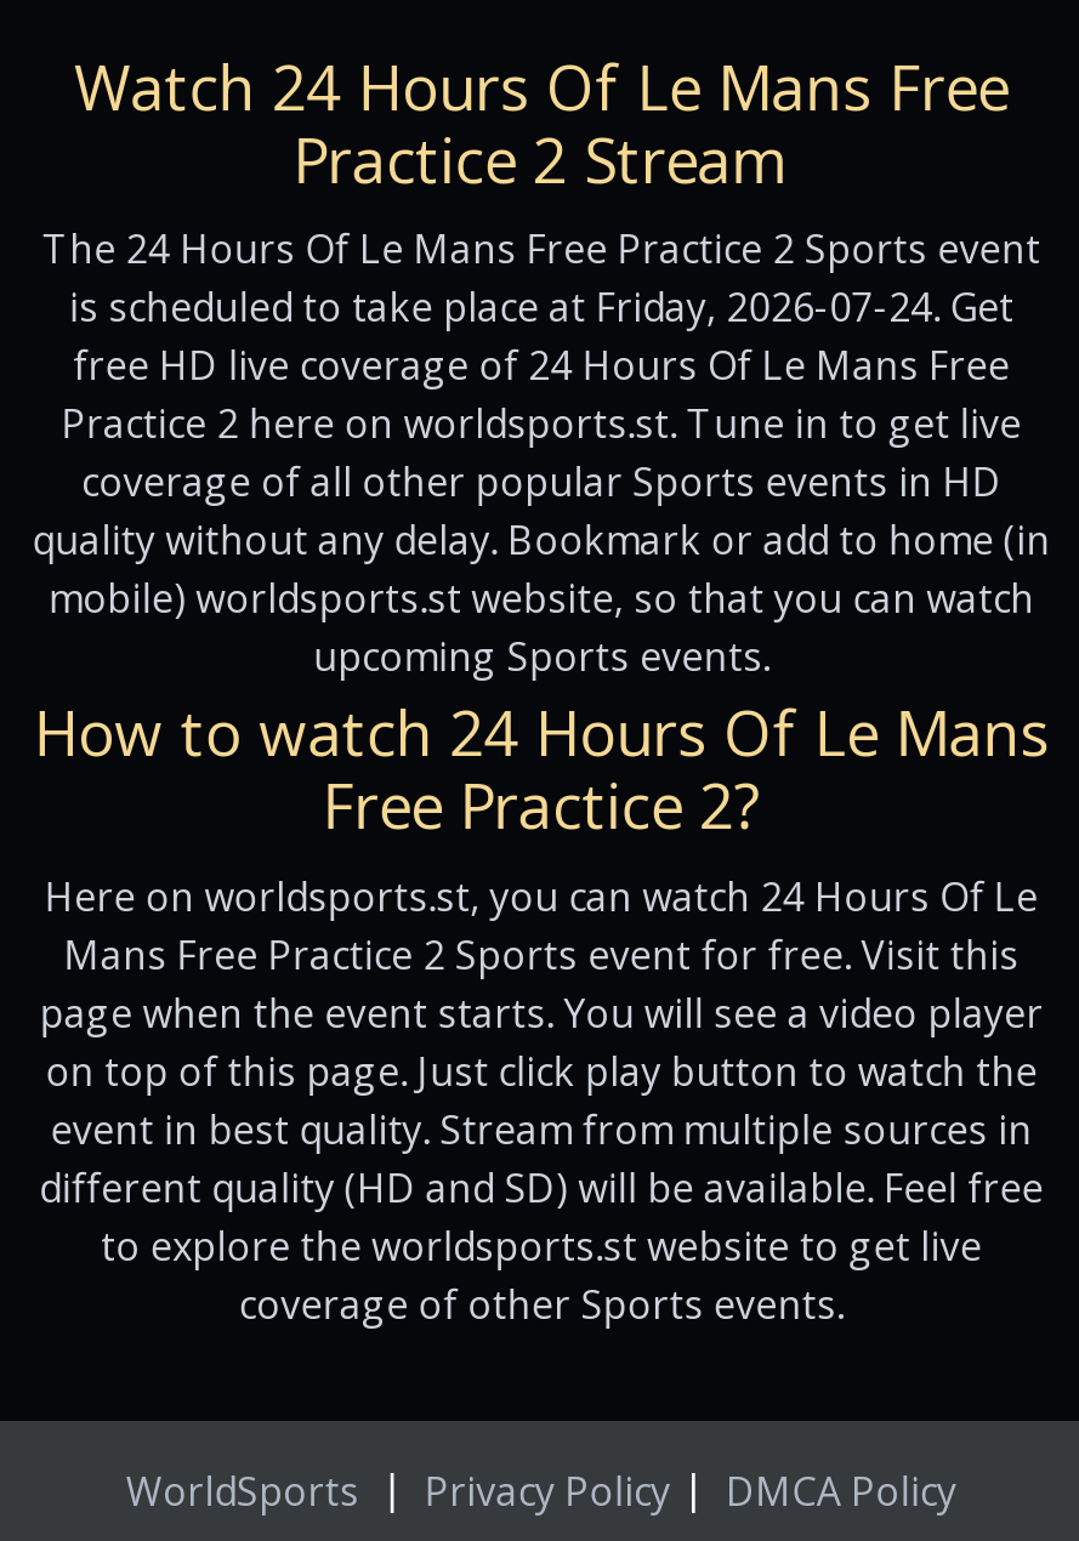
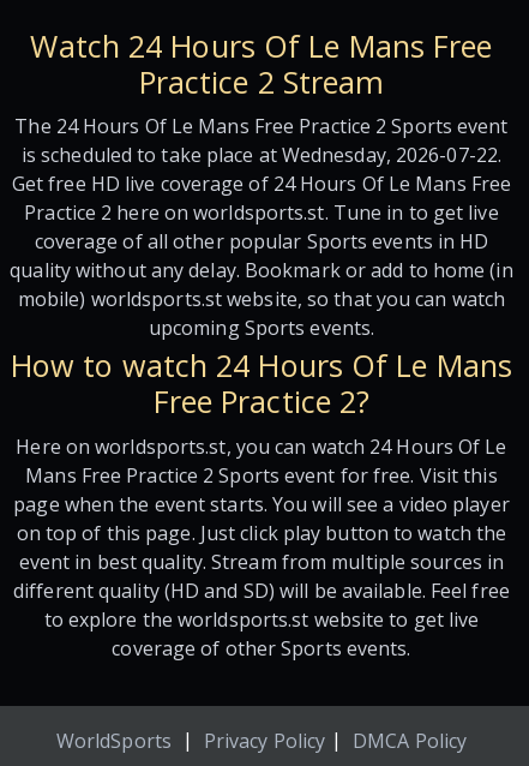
[69,281,1014,392] is scheduled to take place at Friday, 2026-07-24. Get | free HD live coverage of 24 Hours Of Le Mans Free -> [12,142,511,197] is scheduled to take place at Wednesday, 2026-07-22. | Get free HD live coverage of 24 Hours Of Le Mans Free

